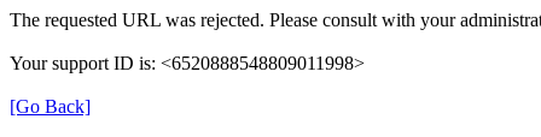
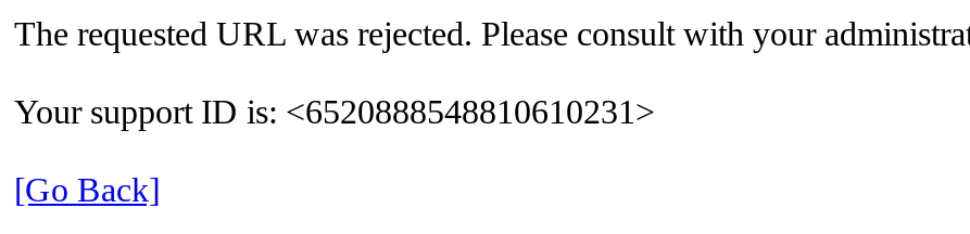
[10,53,365,73] Your support ID is: <6520888548809011998> -> [14,93,655,130] Your support ID is: <6520888548810610231>

